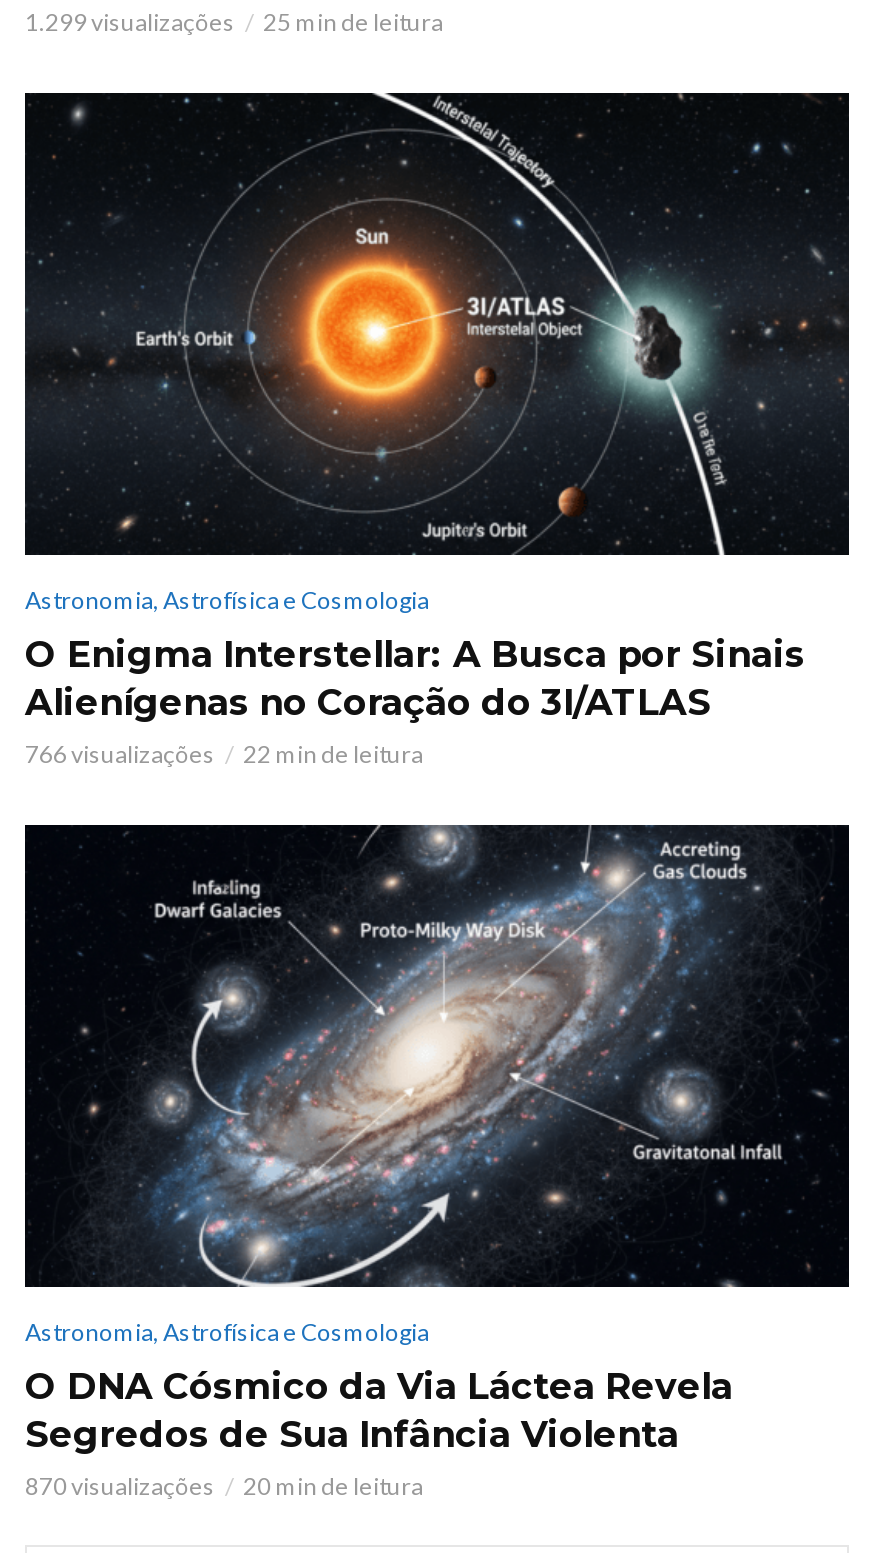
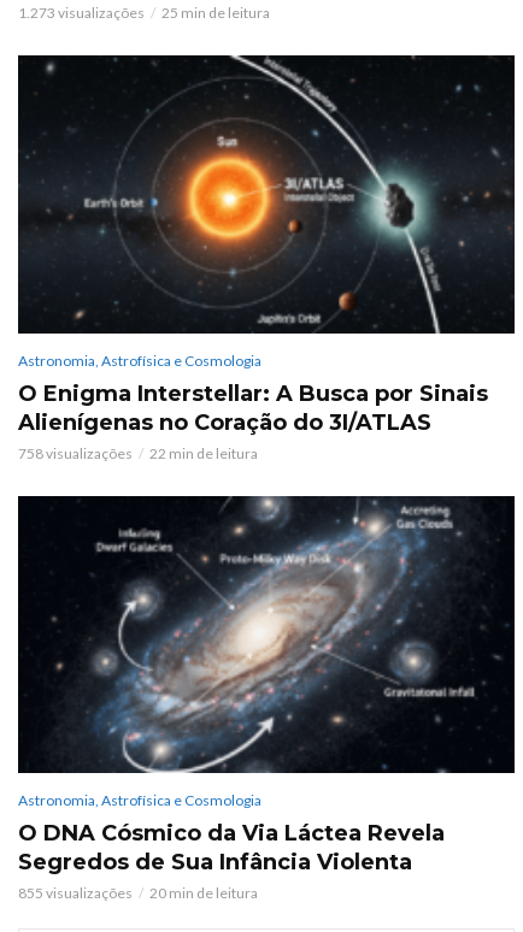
[25,6,235,36] 1.299 visualizações -> [18,4,145,22] 1.273 visualizações
[25,738,215,768] 766 visualizações -> [18,444,133,462] 758 visualizações
[25,1470,215,1500] 870 visualizações -> [18,884,133,902] 855 visualizações

